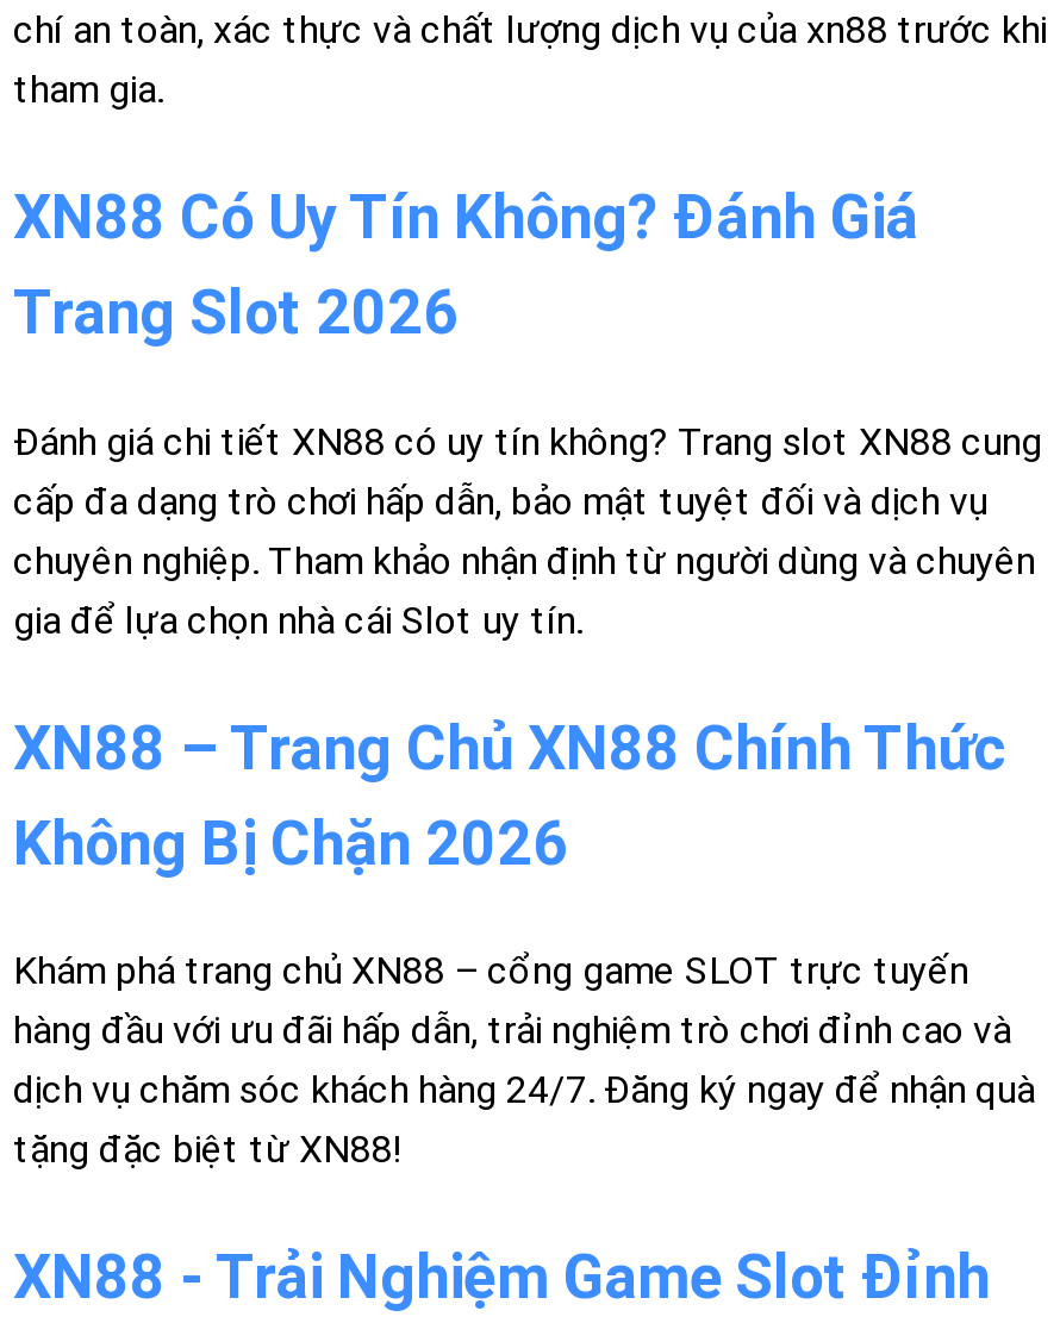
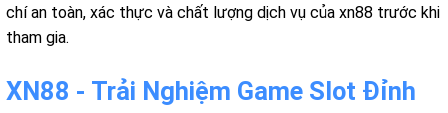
[13,182,1042,1172] XN88 Có Uy Tín Không? Đánh Giá | Trang Slot 2026 | Đánh giá chi tiết XN88 có uy tín không? Trang slot XN88 cung | cấp đa dạng trò chơi hấp dẫn, bảo mật tuyệt đối và dịch vụ | chuyên nghiệp. Tham khảo nhận định từ người dùng và chuyên | gia để lựa chọn nhà cái Slot uy tín. | XN88 – Trang Chủ XN88 Chính Thức | Không Bị Chặn 2026 | Khám phá trang chủ XN88 – cổng game SLOT trực tuyến | hàng đầu với ưu đãi hấp dẫn, trải nghiệm trò chơi đỉnh cao và | dịch vụ chăm sóc khách hàng 24/7. Đăng ký ngay để nhận quà | tặng đặc biệt từ XN88! -> none

